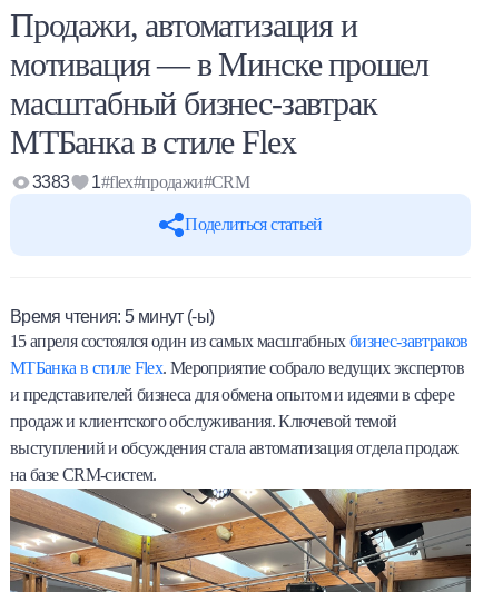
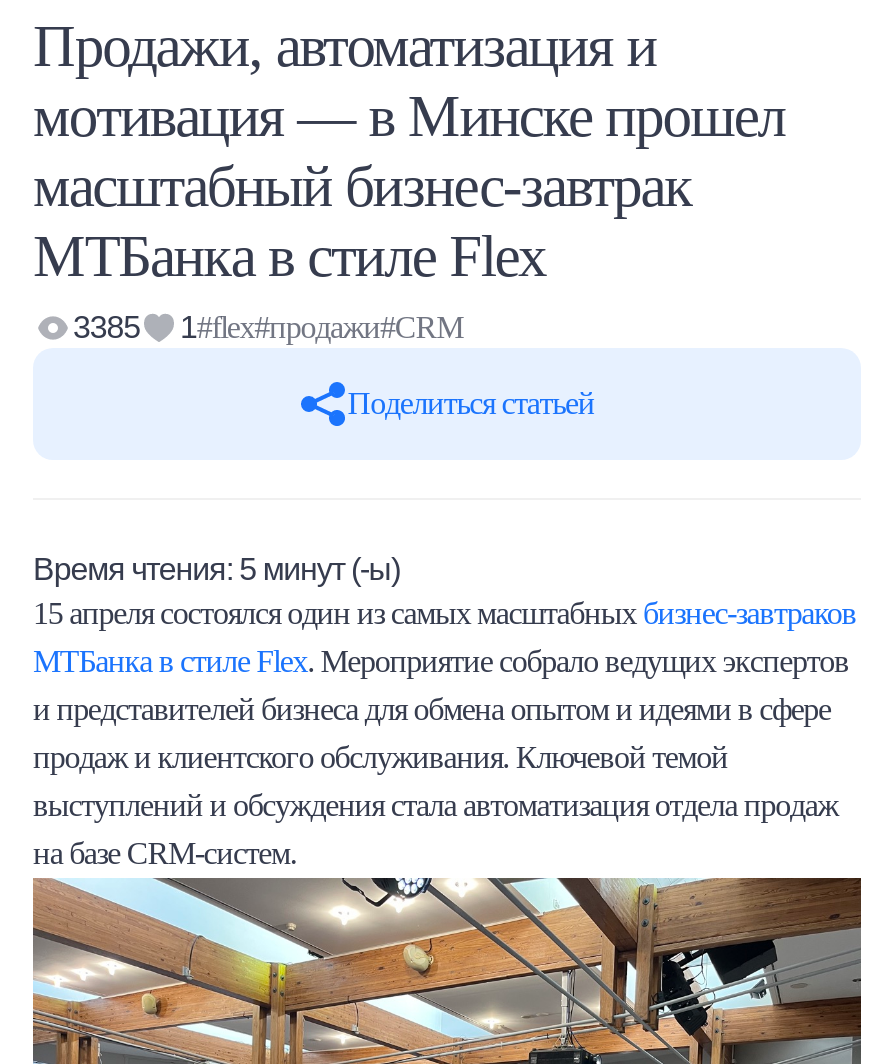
[32,173,70,192] 3383 -> [73,310,140,344] 3385

